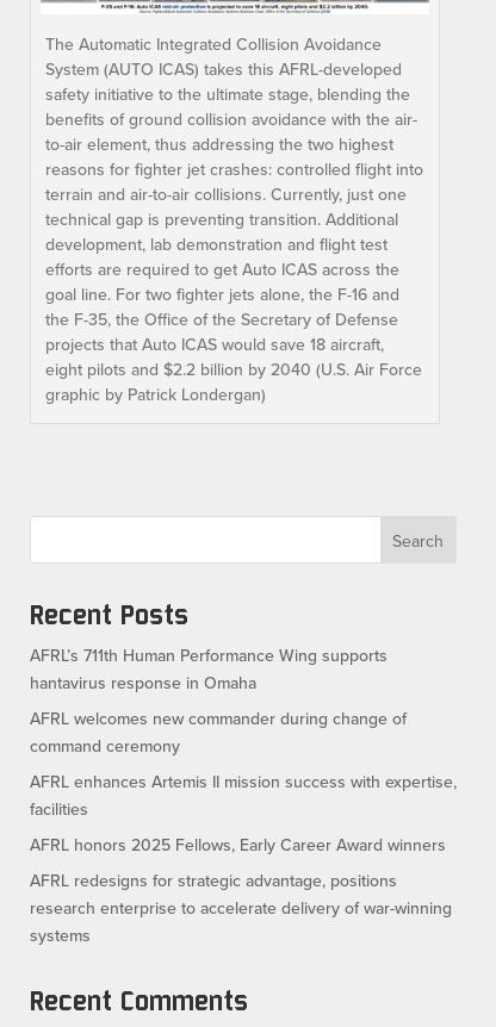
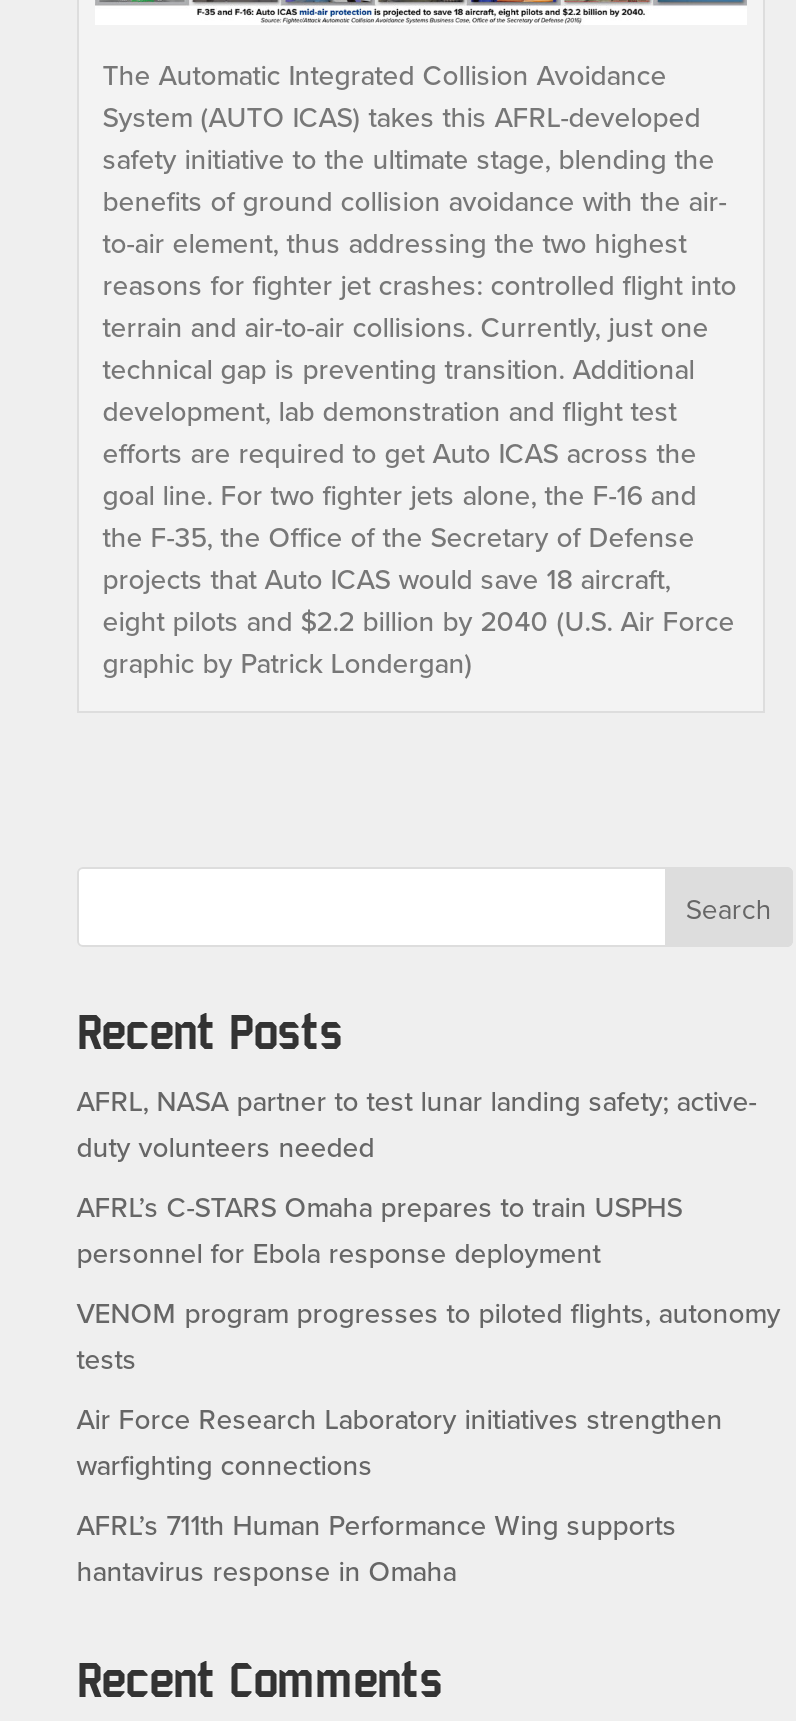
none -> [77,1081,781,1485] AFRL, NASA partner to test lunar landing safety; active- | duty volunteers needed | AFRL’s C-STARS Omaha prepares to train USPHS | personnel for Ebola response deployment | VENOM program progresses to piloted flights, autonomy | tests | Air Force Research Laboratory initiatives strengthen | warfighting connections
moved [30,644,387,695] -> [77,1505,677,1591]: AFRL’s 711th Human Performance Wing supports | hantavirus response in Omaha
[30,707,456,948] AFRL welcomes new commander during change of | command ceremony | AFRL enhances Artemis II mission success with expertise, | facilities | AFRL honors 2025 Fellows, Early Career Award winners | AFRL redesigns for strategic advantage, positions | research enterprise to accelerate delivery of war-winning | systems -> none

